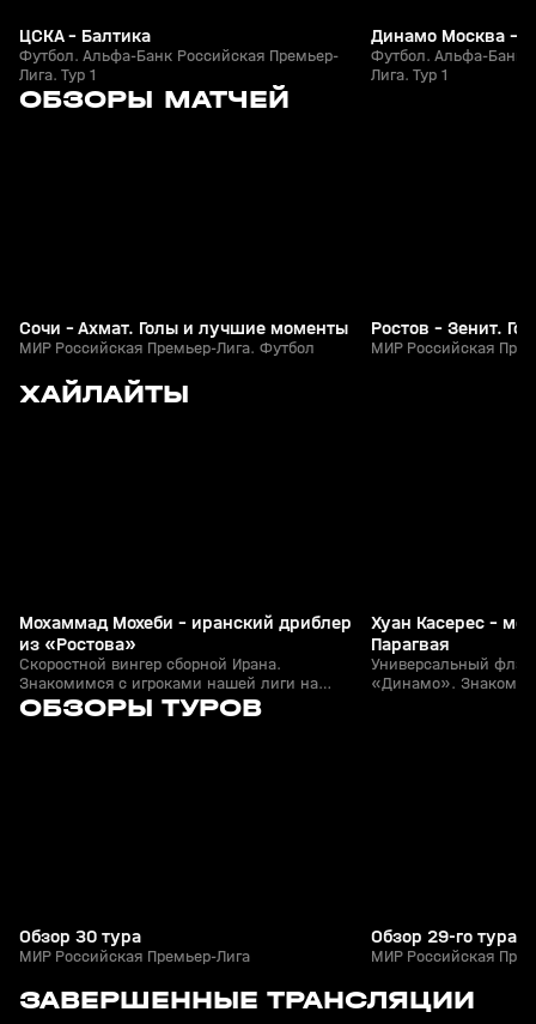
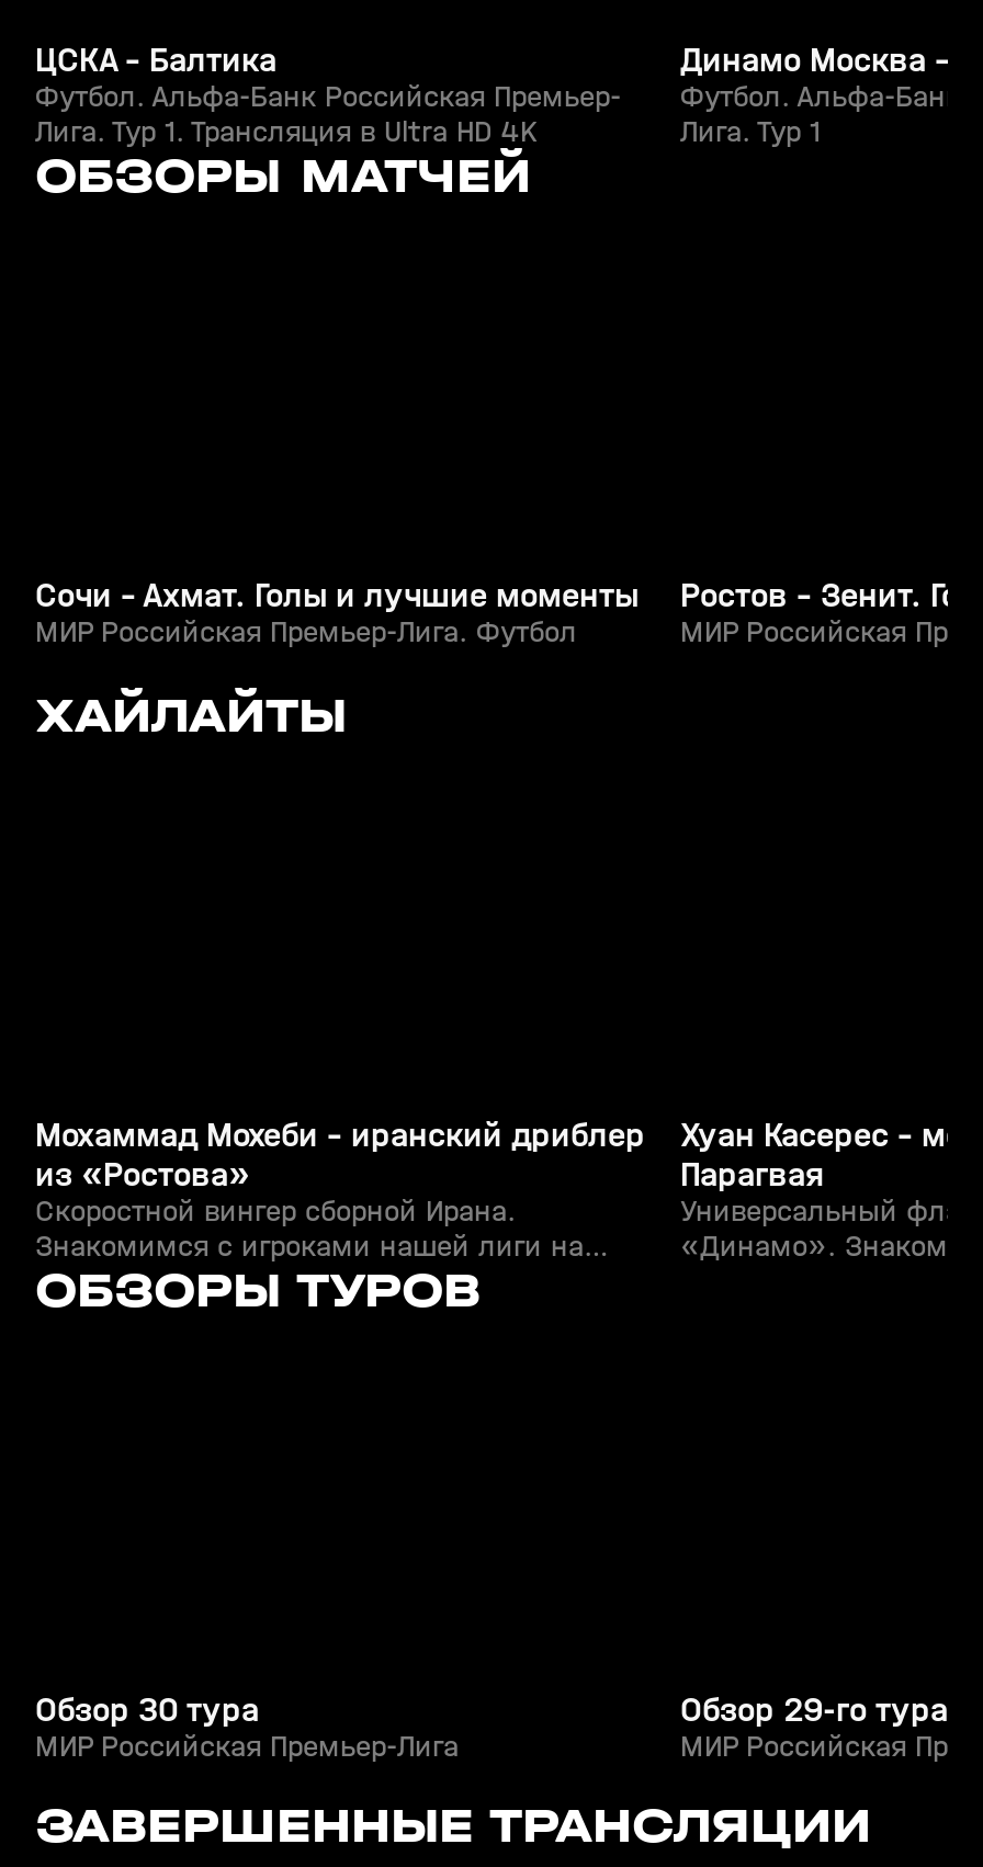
[19,65,96,85] Лига. Тур 1 -> [35,113,538,150] Лига. Тур 1. Трансляция в Ultra HD 4K

